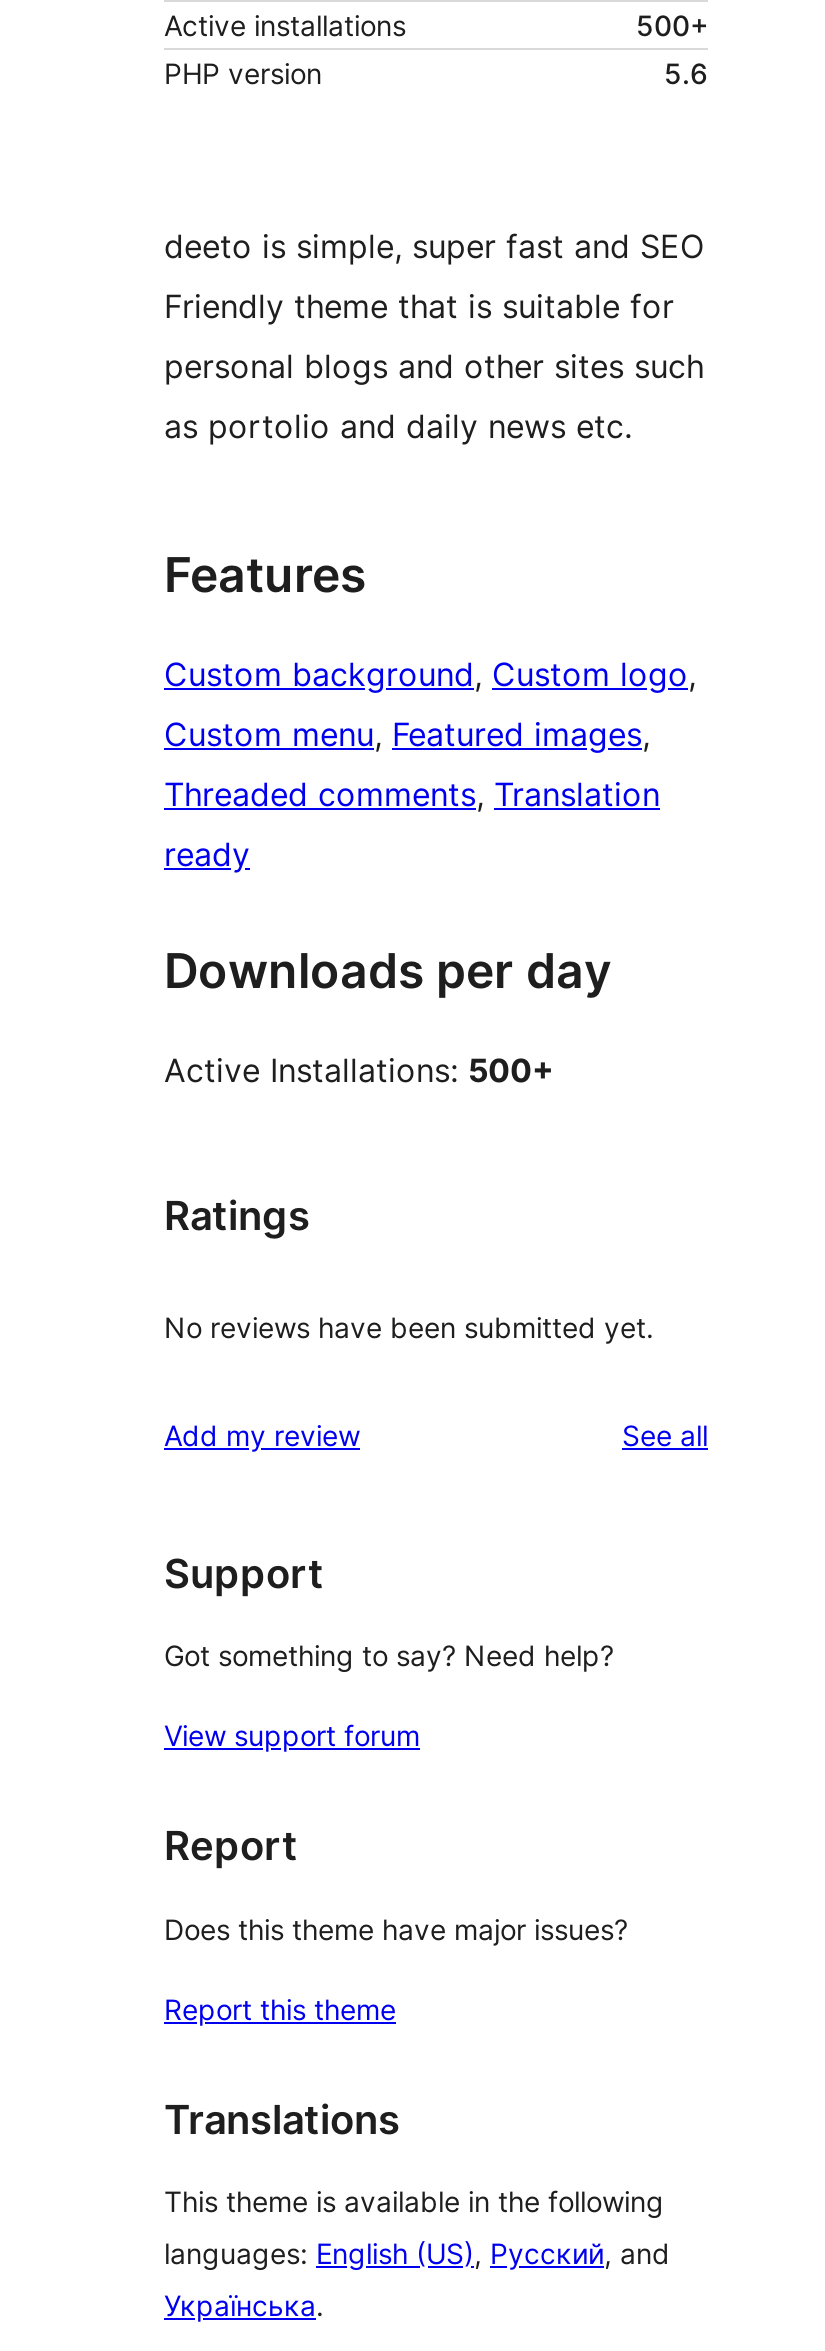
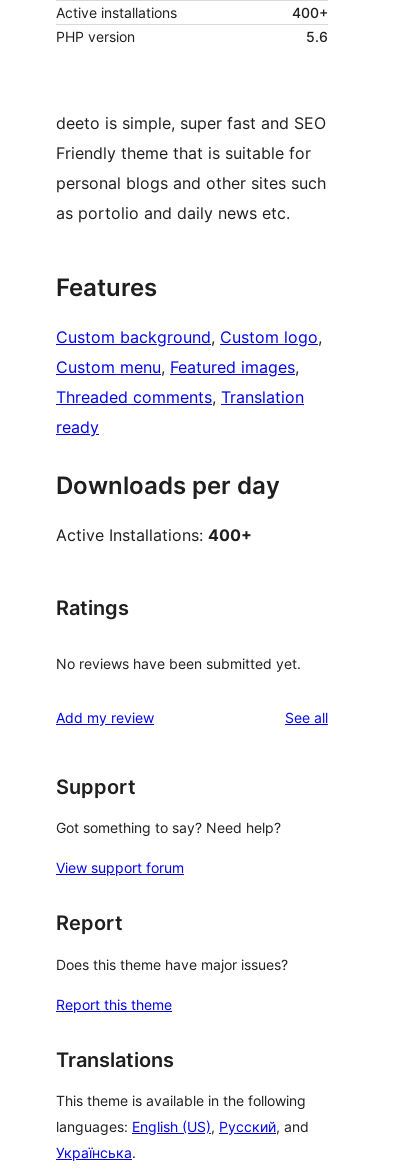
[636,8,708,42] 500+ -> [292,4,328,21] 400+
[164,1050,554,1090] Active Installations: 500+ -> [56,525,252,545] Active Installations: 400+

